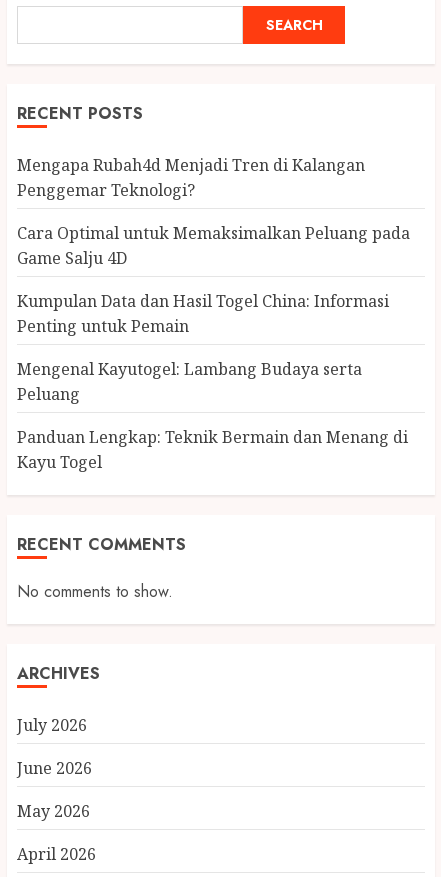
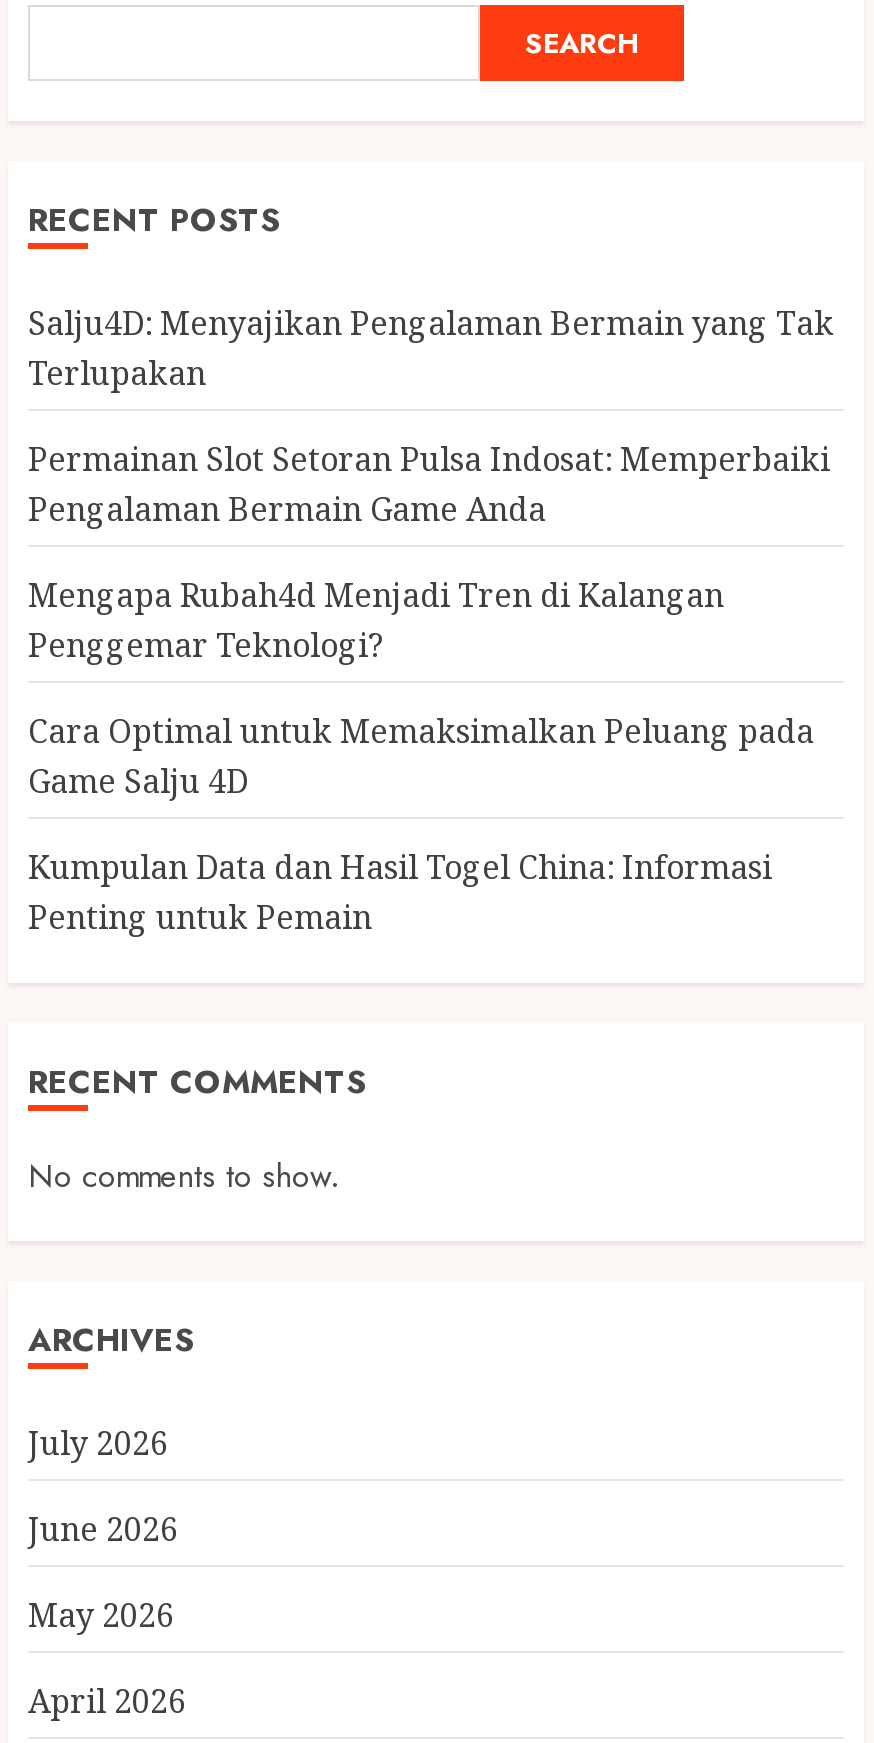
none -> [28,301,834,531] Salju4D: Menyajikan Pengalaman Bermain yang Tak | Terlupakan | Permainan Slot Setoran Pulsa Indosat: Memperbaiki | Pengalaman Bermain Game Anda
moved [17,154,410,337] -> [28,573,814,939]: Mengapa Rubah4d Menjadi Tren di Kalangan | Penggemar Teknologi? | Cara Optimal untuk Memaksimalkan Peluang pada | Game Salju 4D | Kumpulan Data dan Hasil Togel China: Informasi | Penting untuk Pemain
[17,358,408,473] Mengenal Kayutogel: Lambang Budaya serta | Peluang | Panduan Lengkap: Teknik Bermain dan Menang di | Kayu Togel -> none

